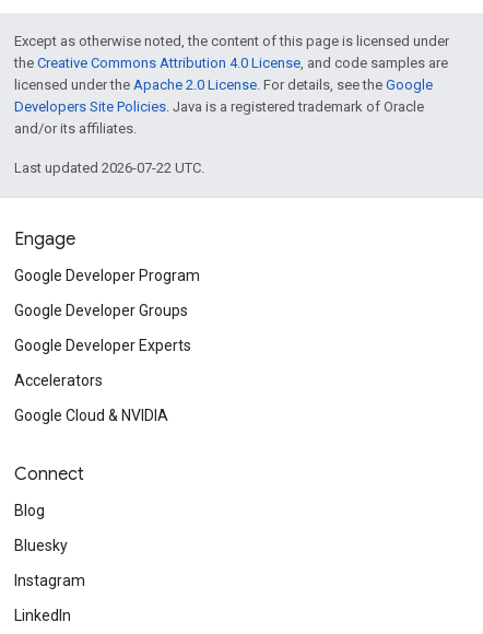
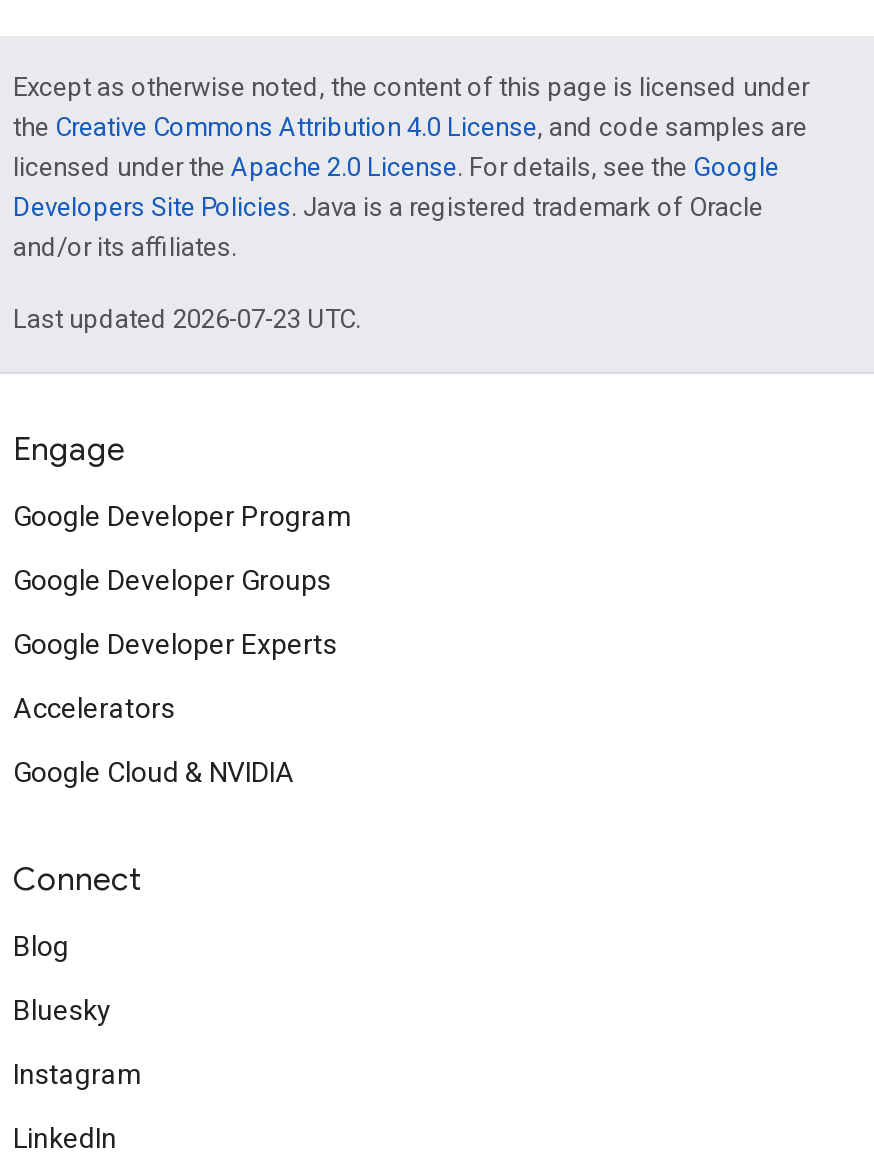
[14,160,204,176] Last updated 2026-07-22 UTC. -> [13,304,361,334] Last updated 2026-07-23 UTC.

